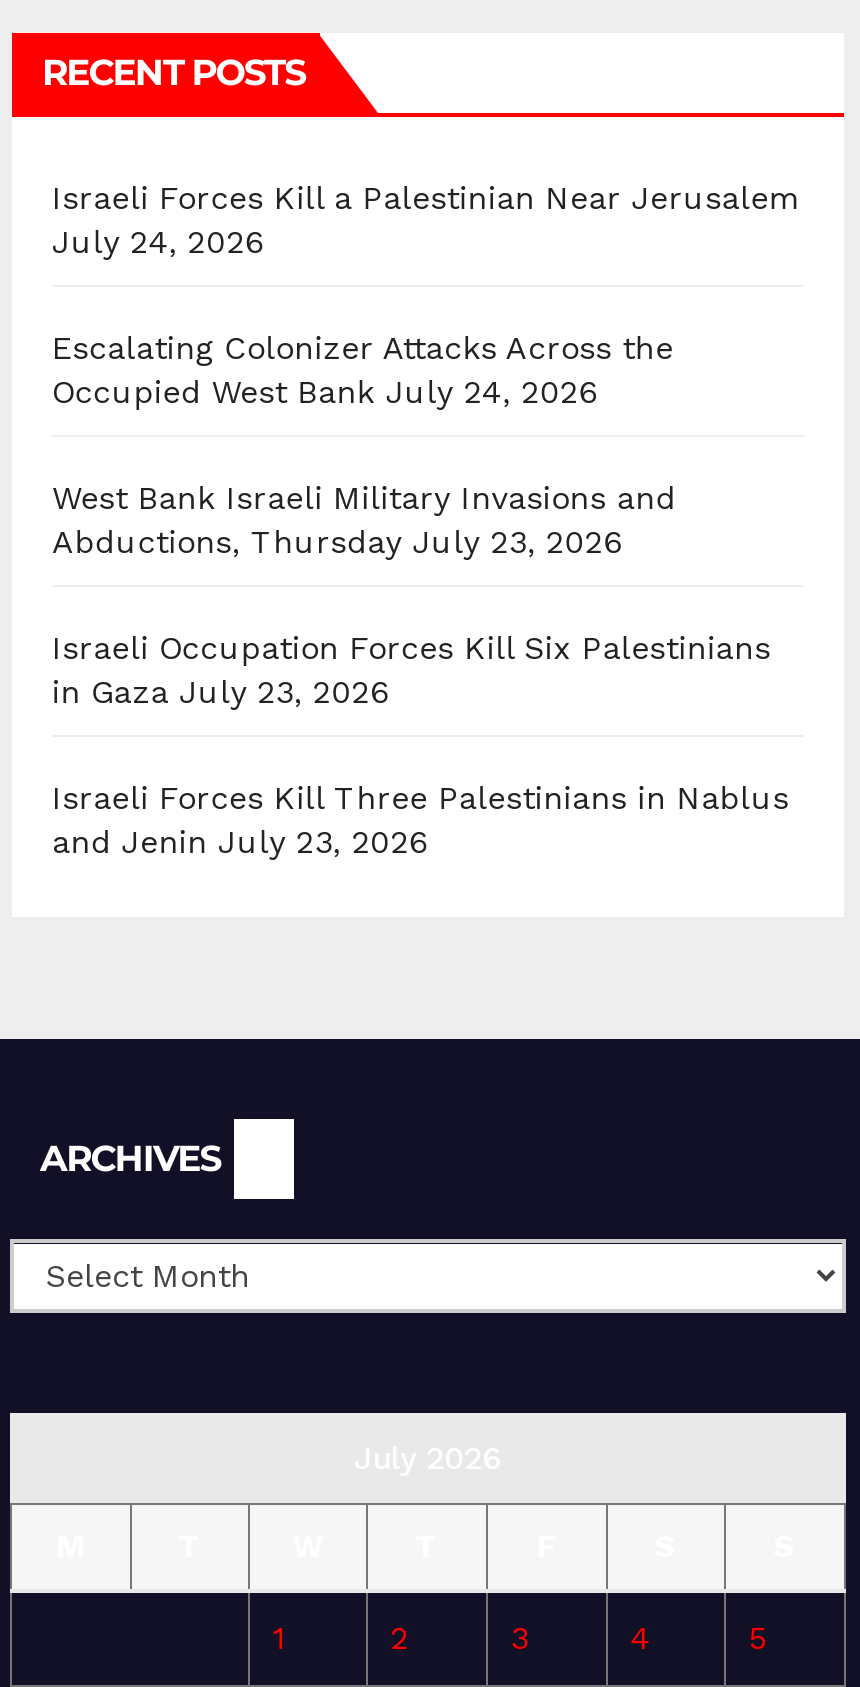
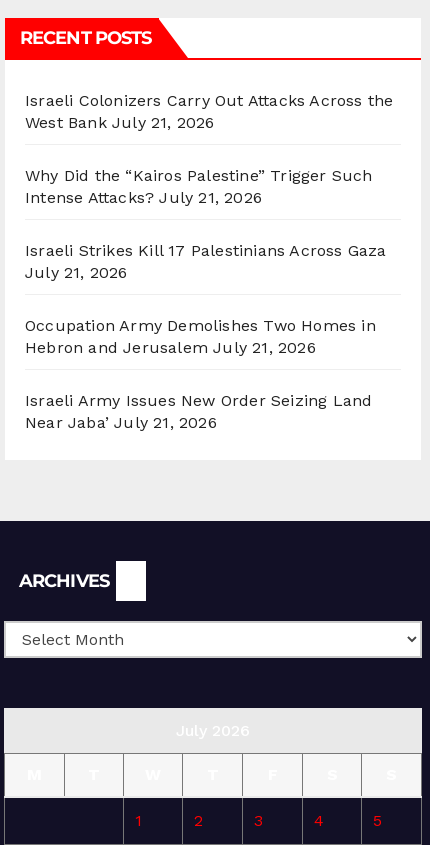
[52,180,801,262] Israeli Forces Kill a Palestinian Near Jerusalem | July 24, 2026 -> [25,91,393,132] Israeli Colonizers Carry Out Attacks Across the | West Bank July 21, 2026
[52,330,674,412] Escalating Colonizer Attacks Across the | Occupied West Bank July 24, 2026 -> [25,166,373,207] Why Did the “Kairos Palestine” Trigger Such | Intense Attacks? July 21, 2026
[52,480,676,562] West Bank Israeli Military Invasions and | Abductions, Thursday July 23, 2026 -> [25,241,387,282] Israeli Strikes Kill 17 Palestinians Across Gaza | July 21, 2026
[52,630,771,712] Israeli Occupation Forces Kill Six Palestinians | in Gaza July 23, 2026 -> [25,316,376,357] Occupation Army Demolishes Two Homes in | Hebron and Jerusalem July 21, 2026
[52,780,789,862] Israeli Forces Kill Three Palestinians in Nablus | and Jenin July 23, 2026 -> [25,391,372,432] Israeli Army Issues New Order Seizing Land | Near Jaba’ July 21, 2026

